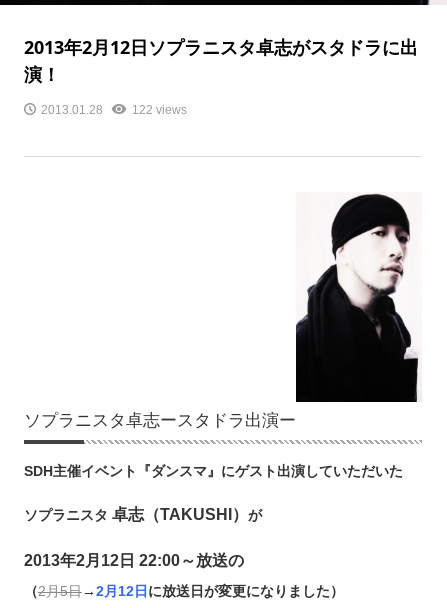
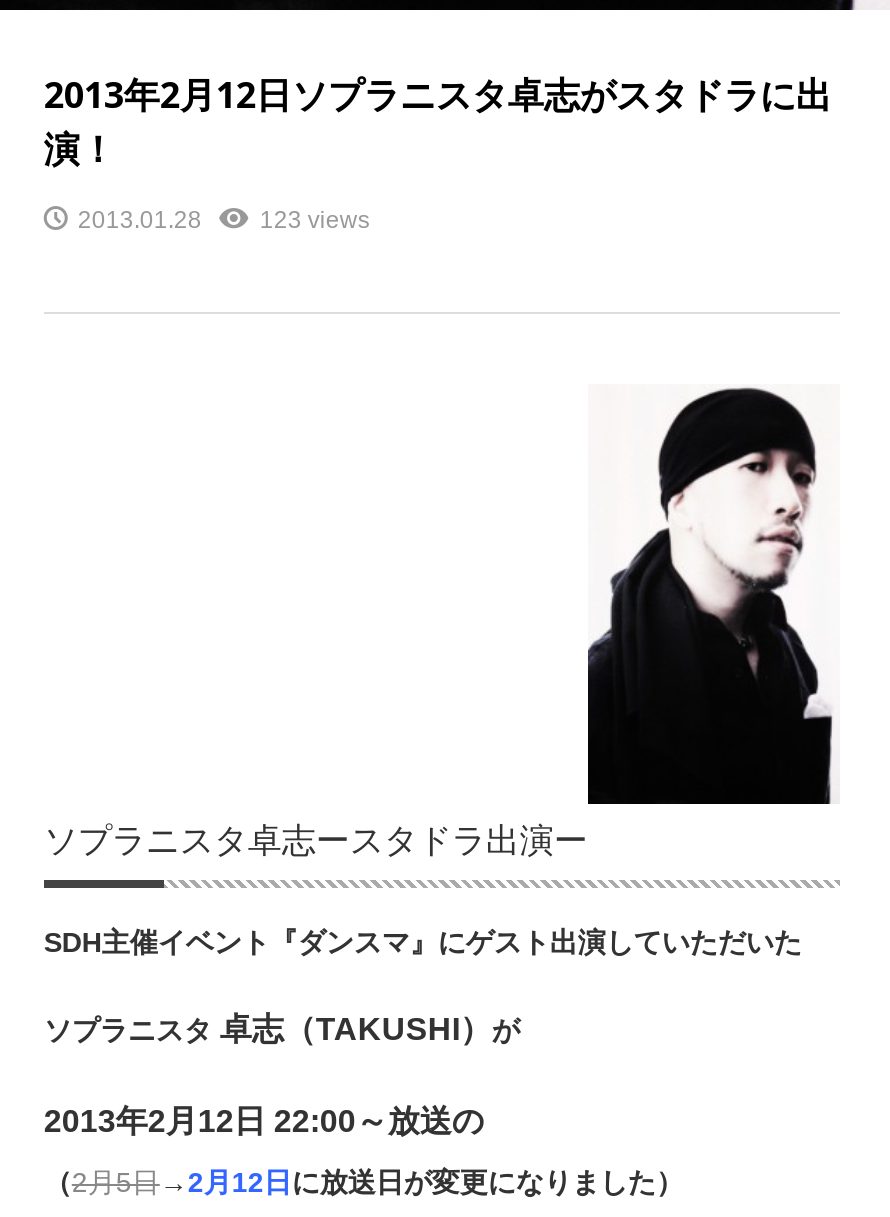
[132,103,187,117] 122 views -> [260,205,370,233] 123 views

